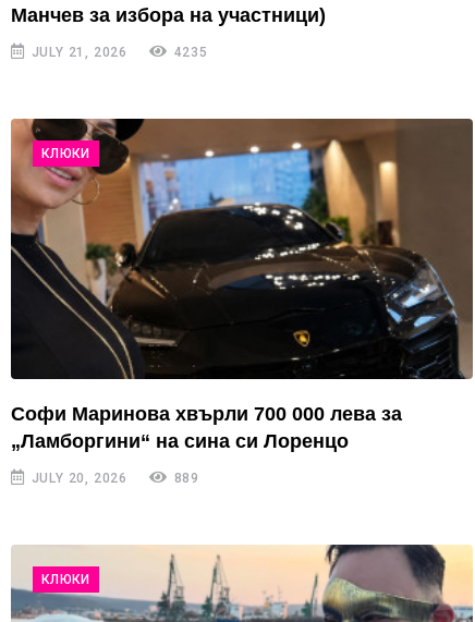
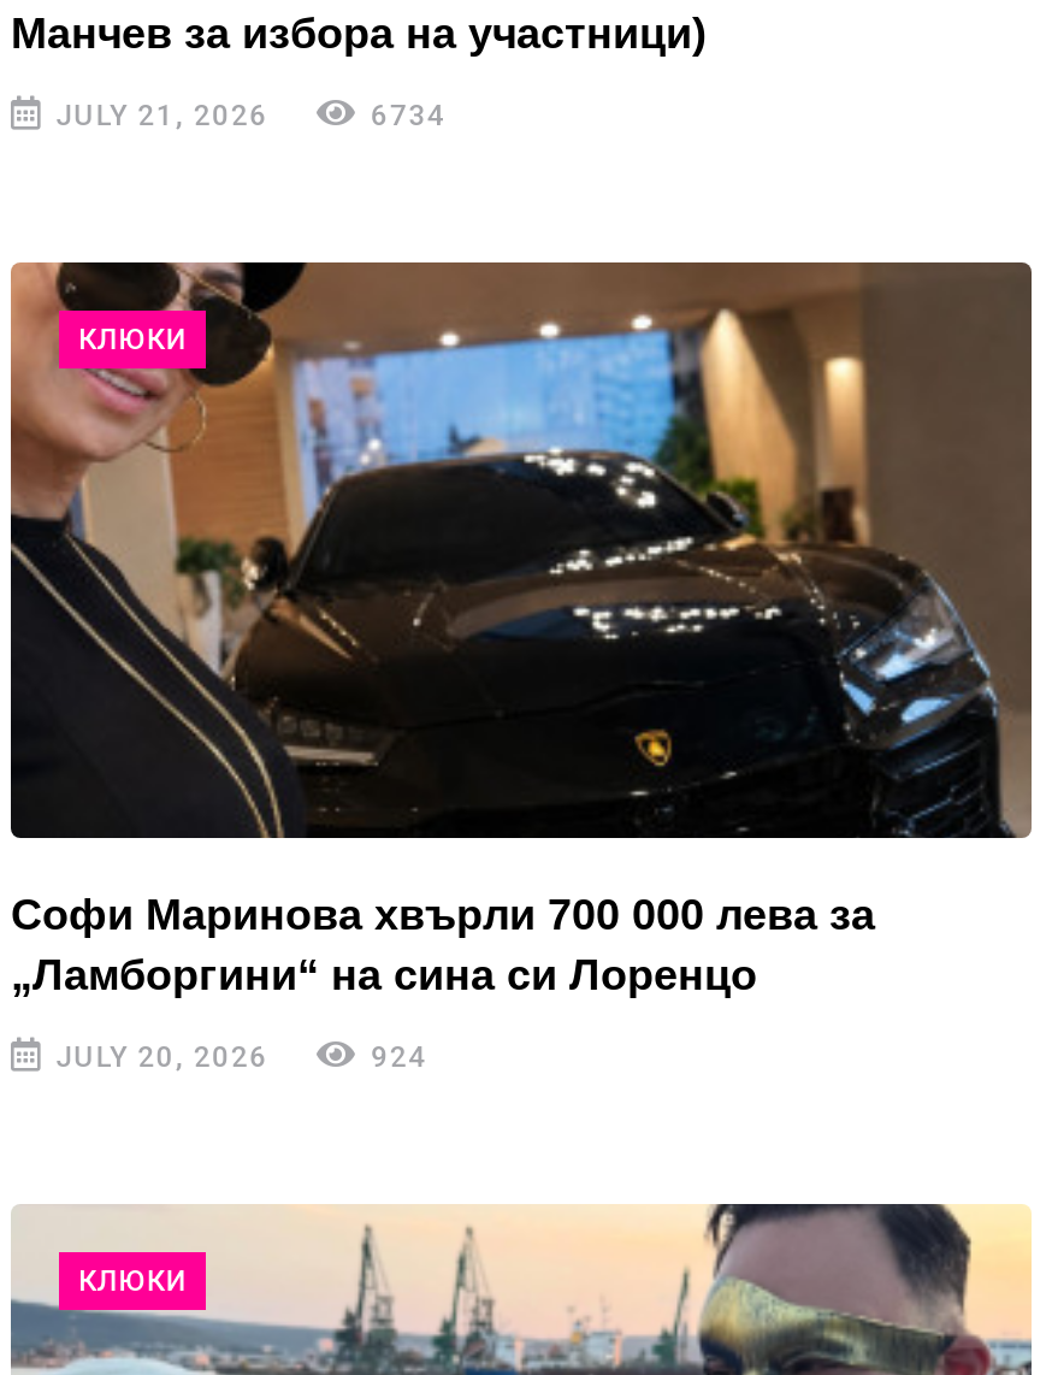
[170,45,208,60] 4235 -> [362,99,446,132] 6734
[170,470,199,485] 889 -> [362,1039,427,1073] 924

